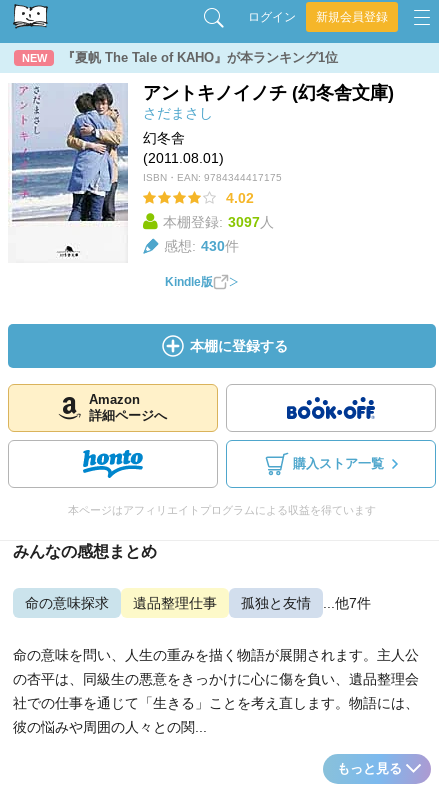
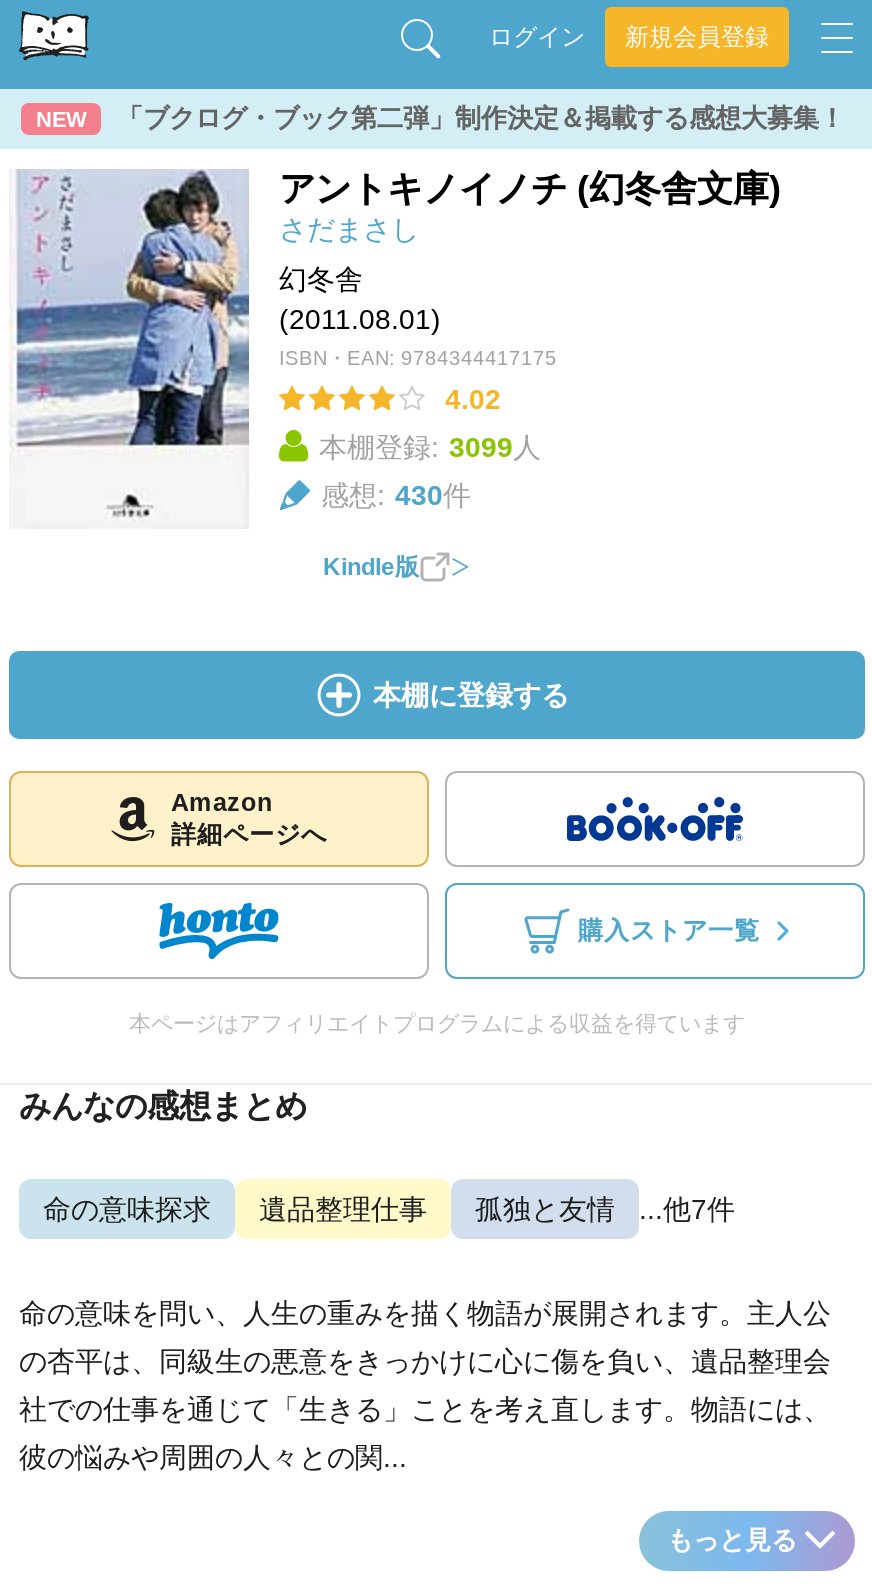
[62,50,338,65] 『夏帆 The Tale of KAHO』が本ランキング1位 -> [117,103,845,133] 「ブクログ・ブック第二弾」制作決定＆掲載する感想大募集！
[163,214,274,230] 本棚登録: 3097人 -> [319,431,541,463] 本棚登録: 3099人

